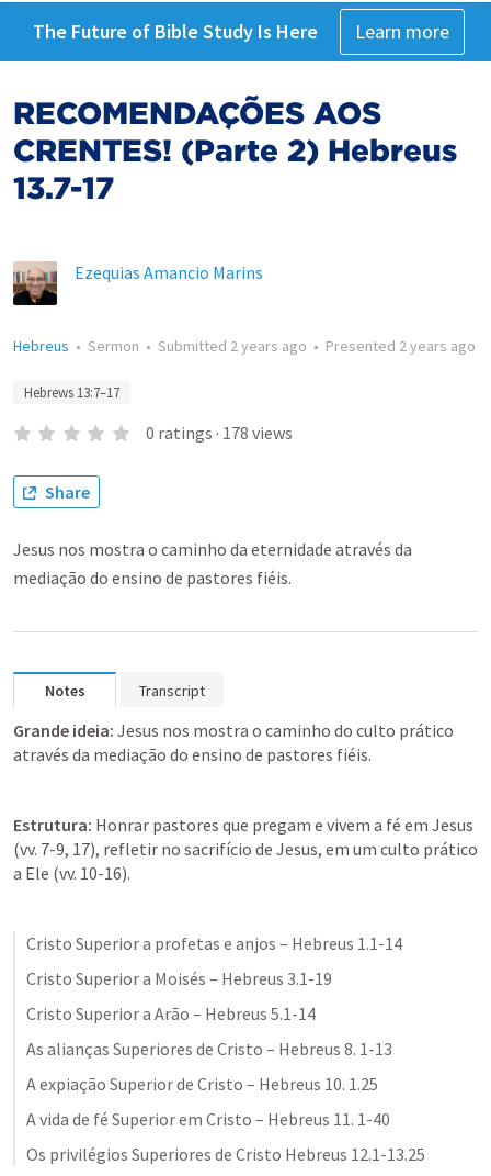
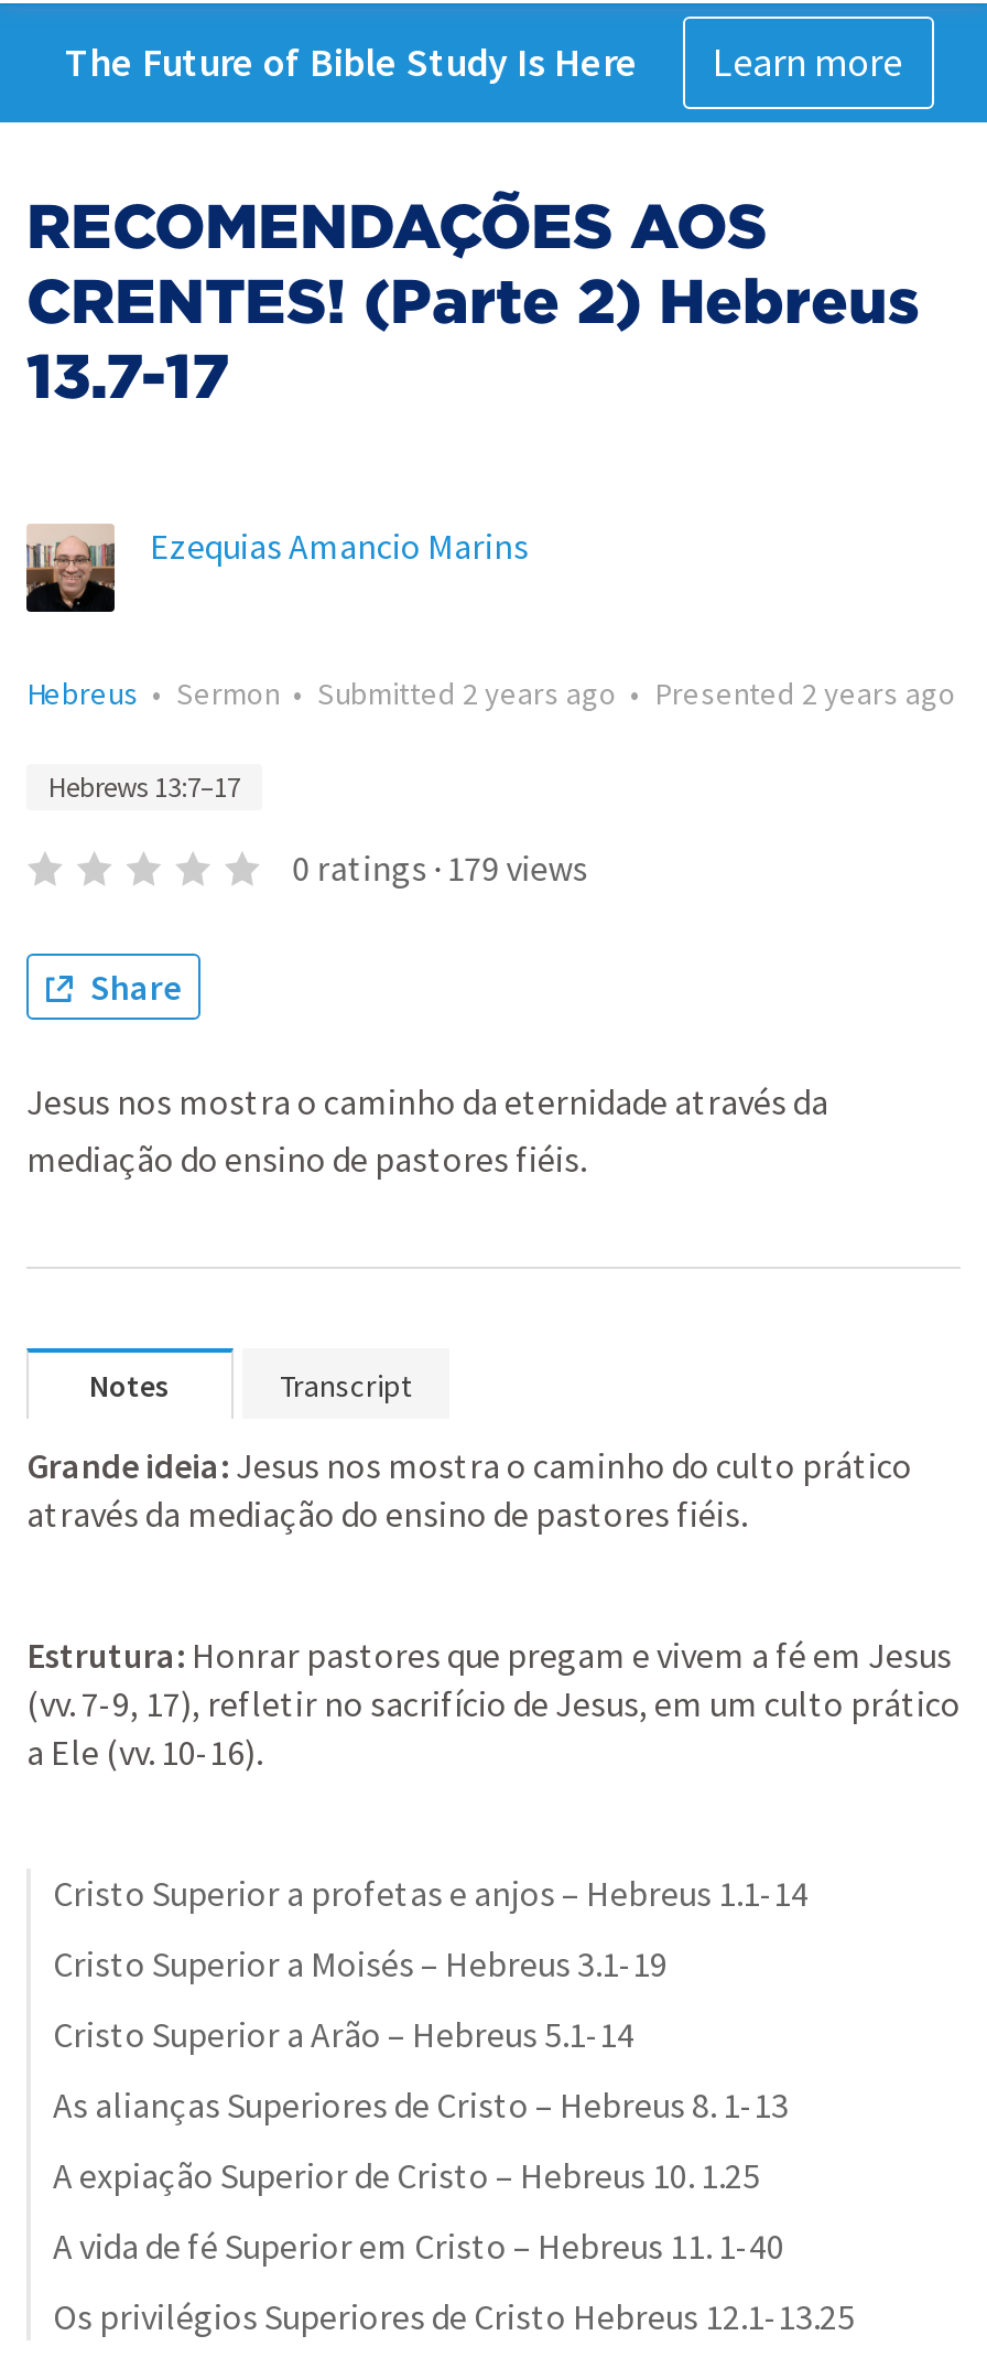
[145,422,292,444] 0 ratings · 178 views -> [292,846,588,890] 0 ratings · 179 views

